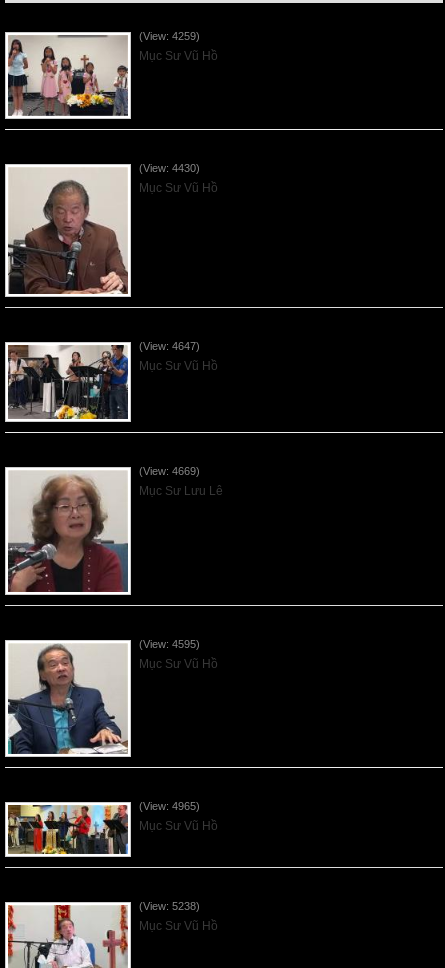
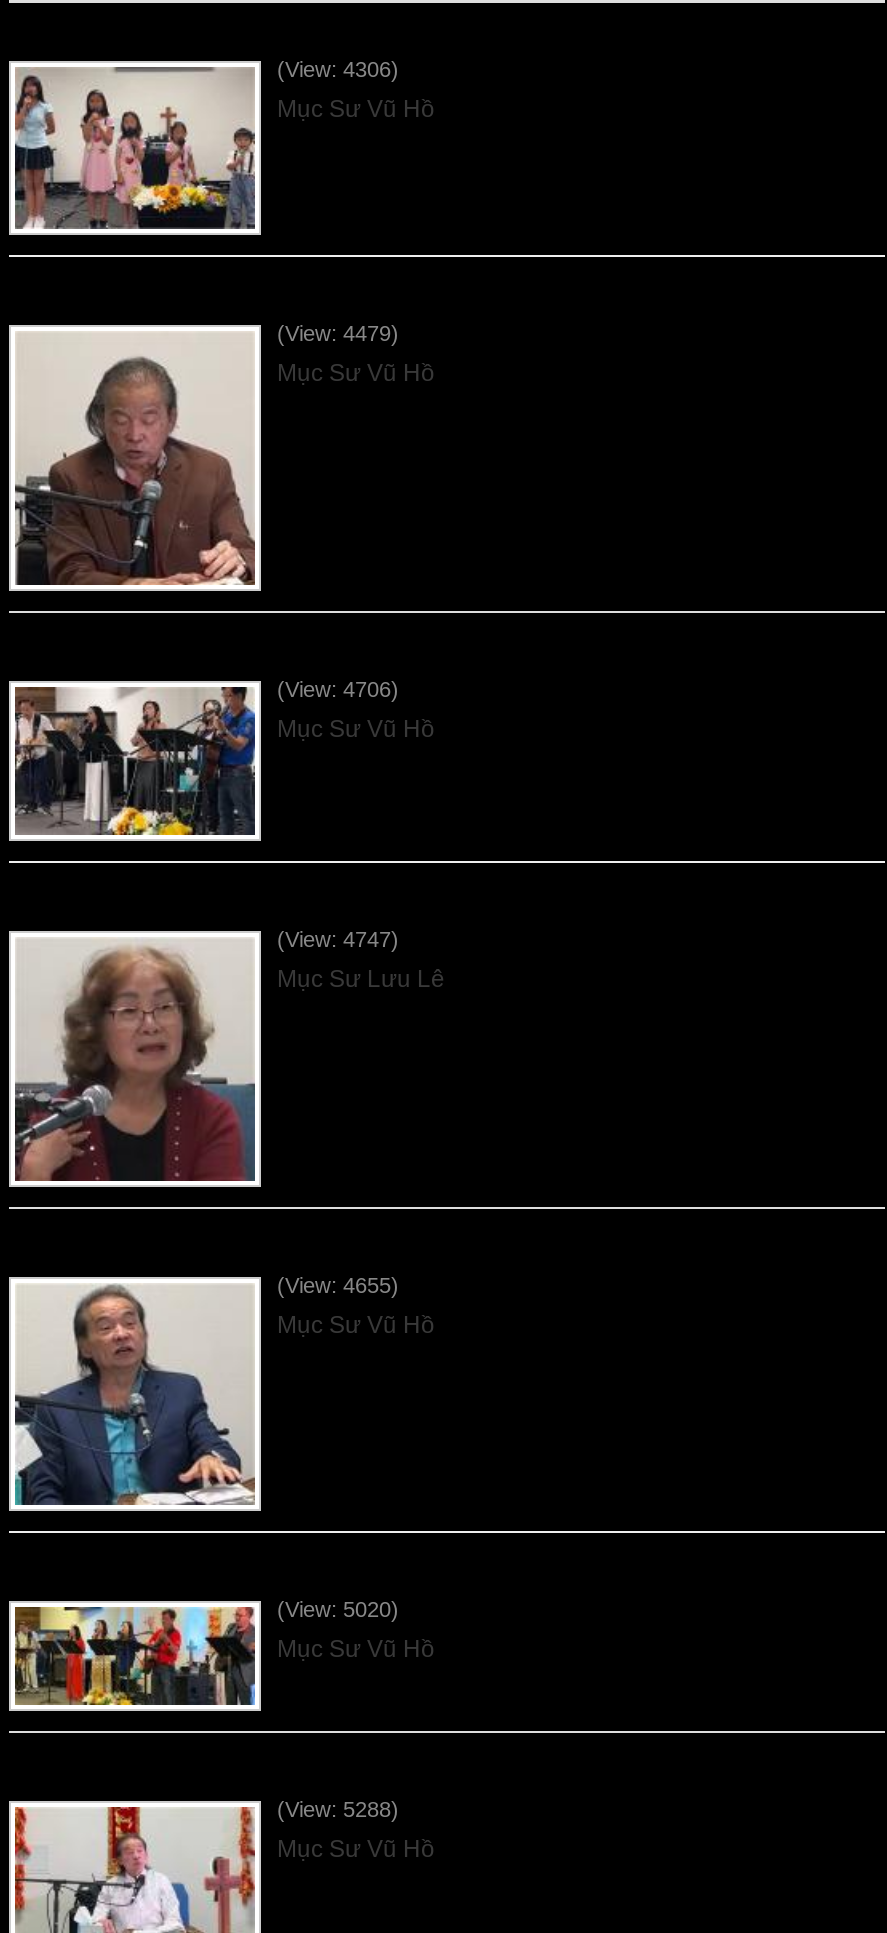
[139,30,200,42] (View: 4259) -> [277,57,399,81] (View: 4306)
[139,162,200,174] (View: 4430) -> [277,321,399,345] (View: 4479)
[139,340,200,352] (View: 4647) -> [277,677,399,701] (View: 4706)
[139,465,200,477] (View: 4669) -> [277,927,399,951] (View: 4747)
[139,638,200,650] (View: 4595) -> [277,1273,399,1297] (View: 4655)
[139,800,200,812] (View: 4965) -> [277,1597,399,1621] (View: 5020)
[139,900,200,912] (View: 5238) -> [277,1797,399,1821] (View: 5288)

